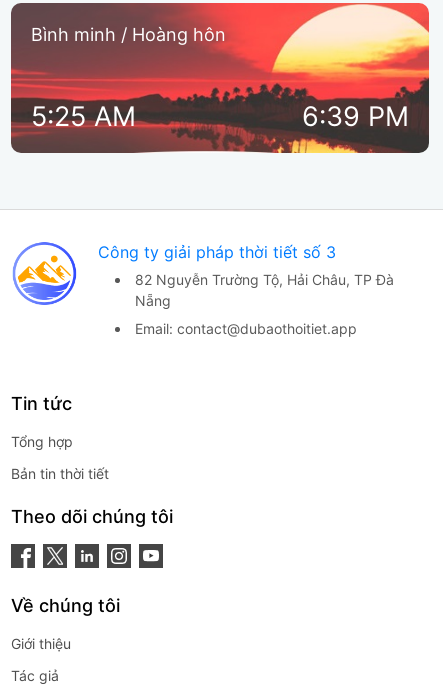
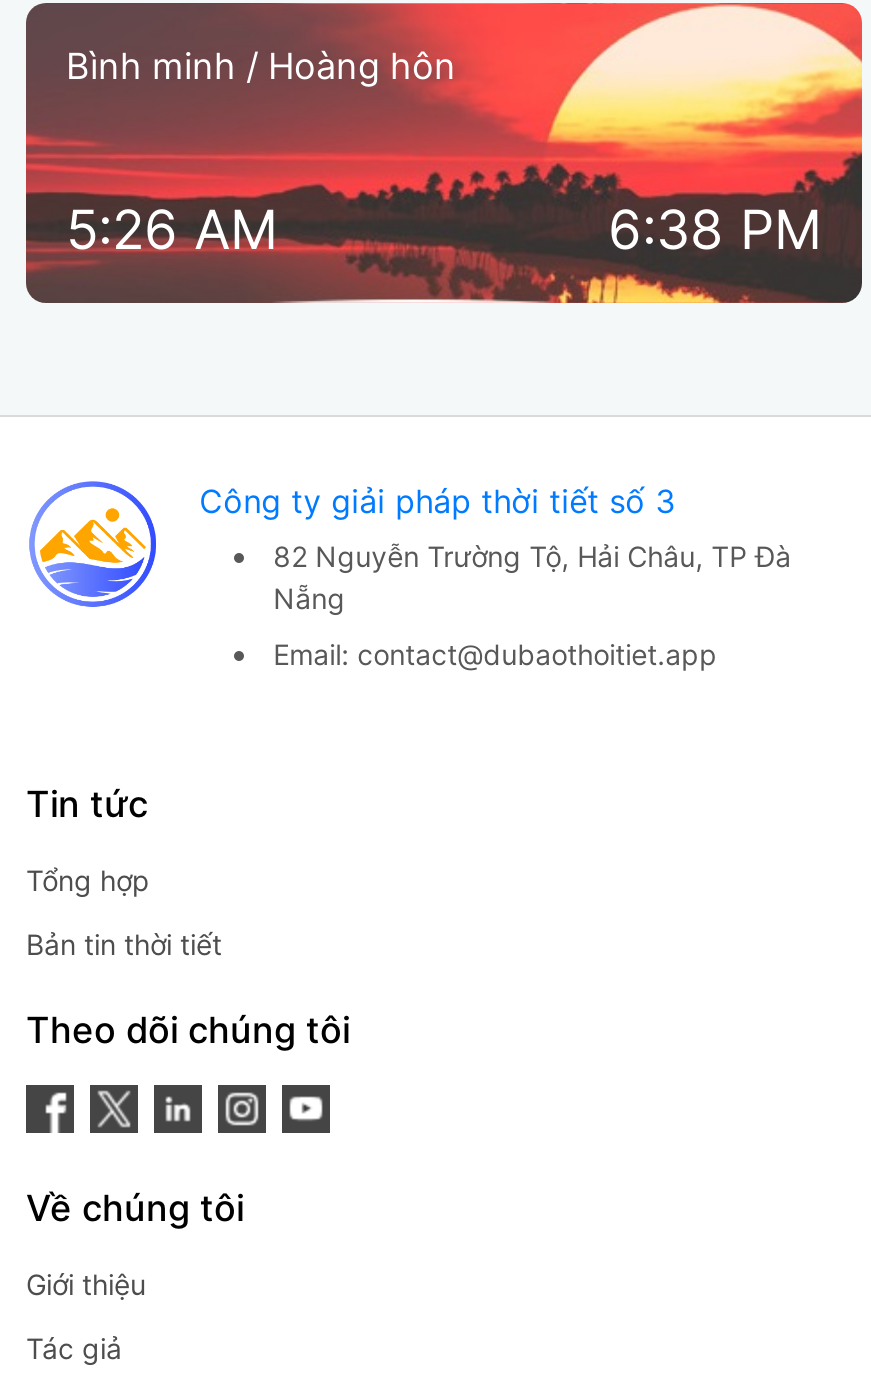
[31,100,136,133] 5:25 AM -> [66,197,278,263] 5:26 AM
[302,100,409,133] 6:39 PM -> [608,197,822,263] 6:38 PM

